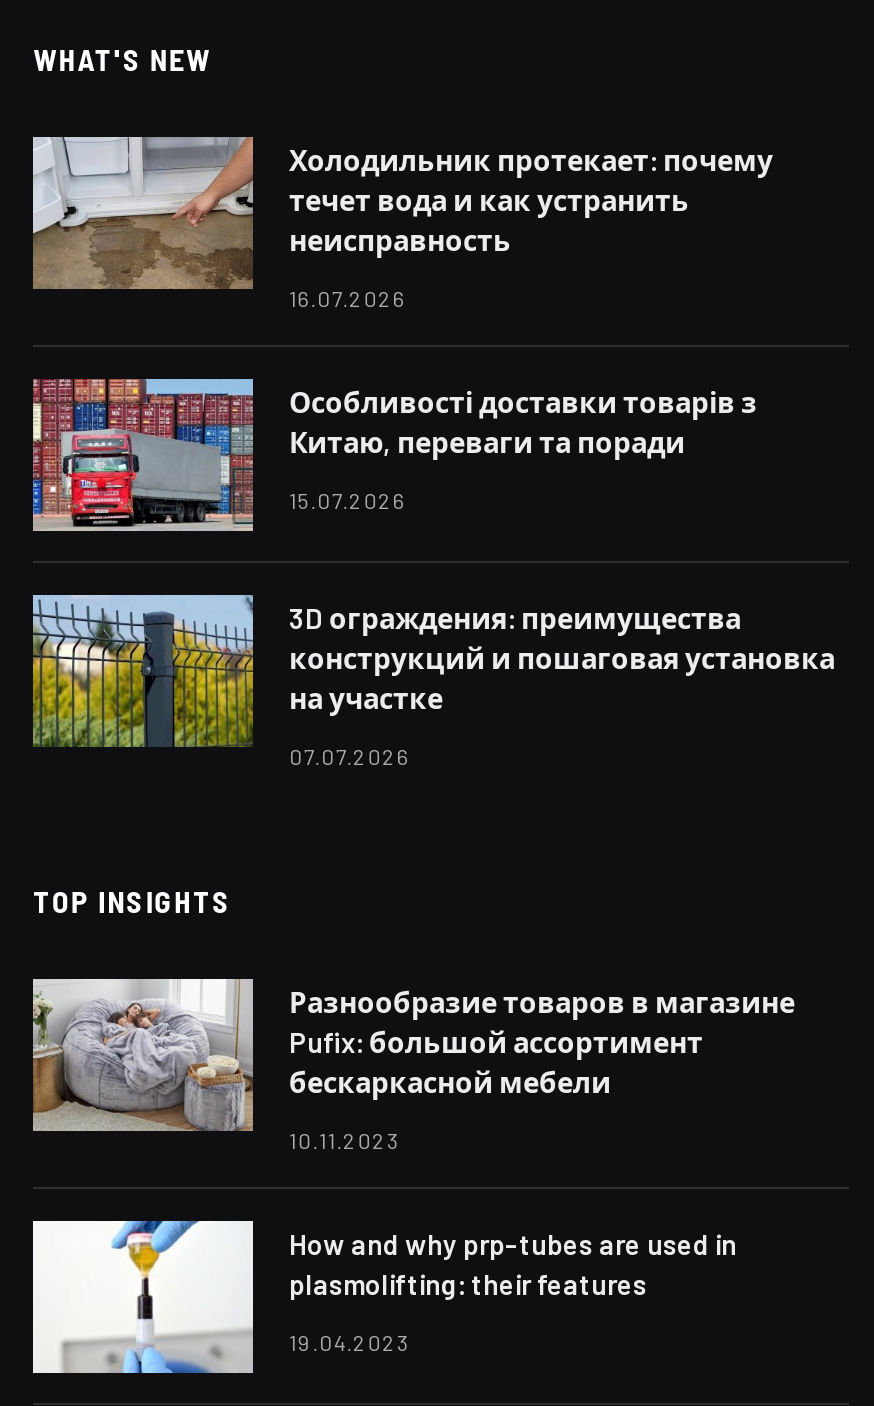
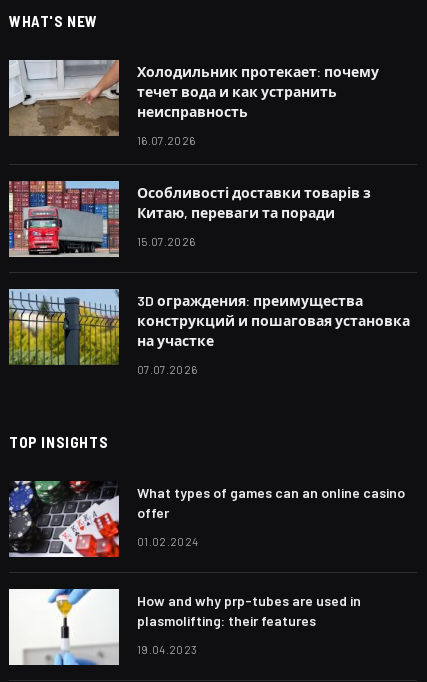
[31,977,795,1133] [image] | Разнообразие товаров в магазине | Pufix: большой ассортимент | бескаркасной мебели -> [9,480,405,558] [image] | What types of games can an online casino | offer
[289,1127,400,1153] 10.11.2023 -> [137,535,198,548] 01.02.2024

